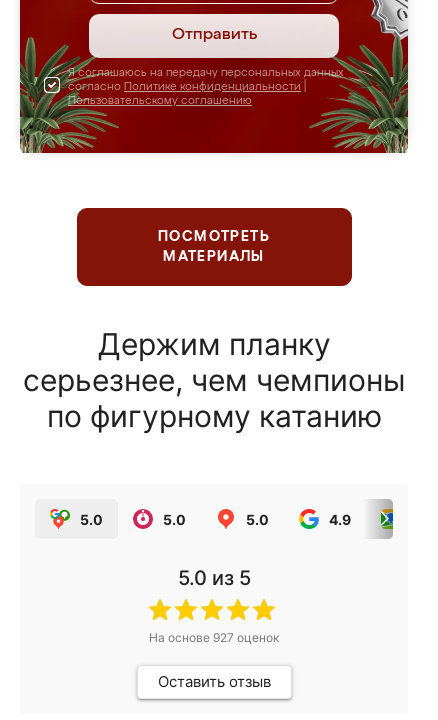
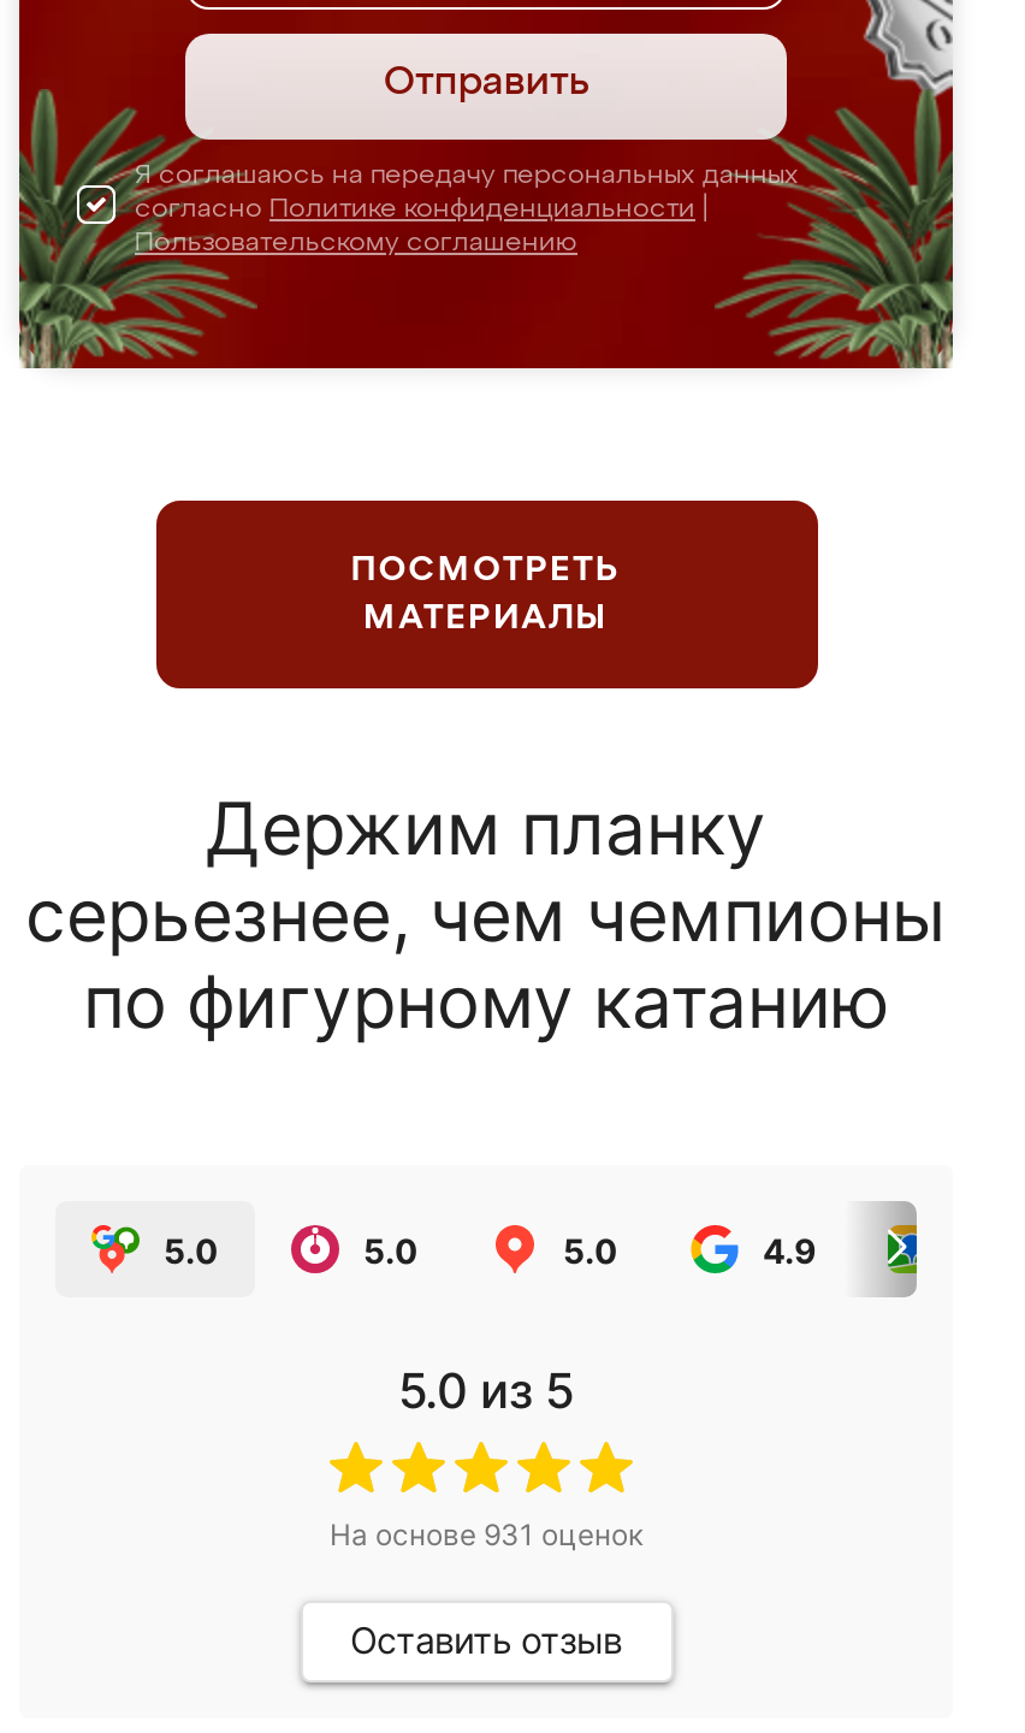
[149,630,279,645] На основе 927 оценок -> [330,1516,642,1552] На основе 931 оценок

